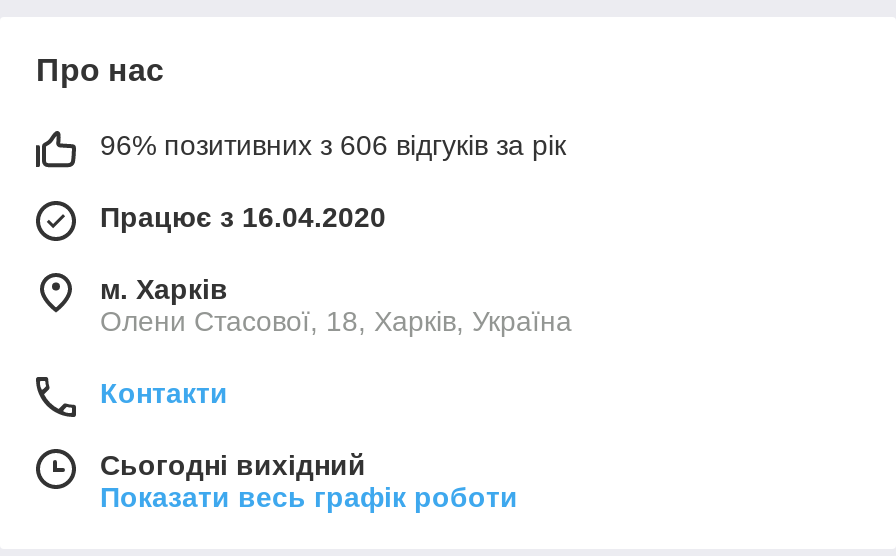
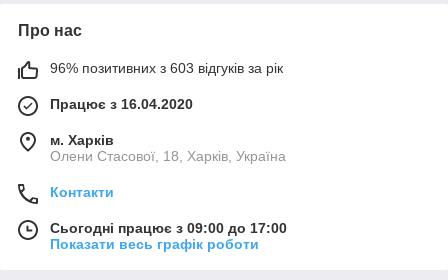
[100,129,566,161] 96% позитивних з 606 відгуків за рік -> [50,60,283,76] 96% позитивних з 603 відгуків за рік
[100,449,366,481] Сьогодні вихідний -> [50,220,287,236] Сьогодні працює з 09:00 до 17:00

